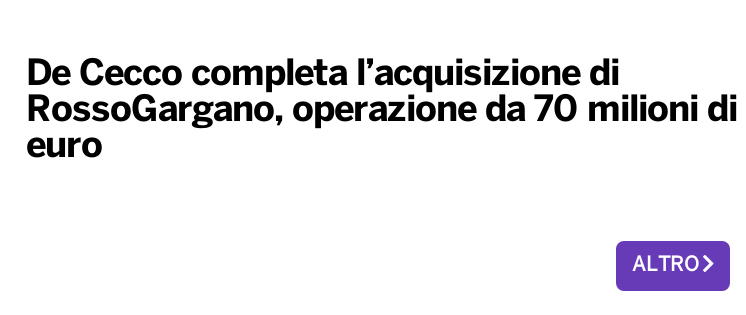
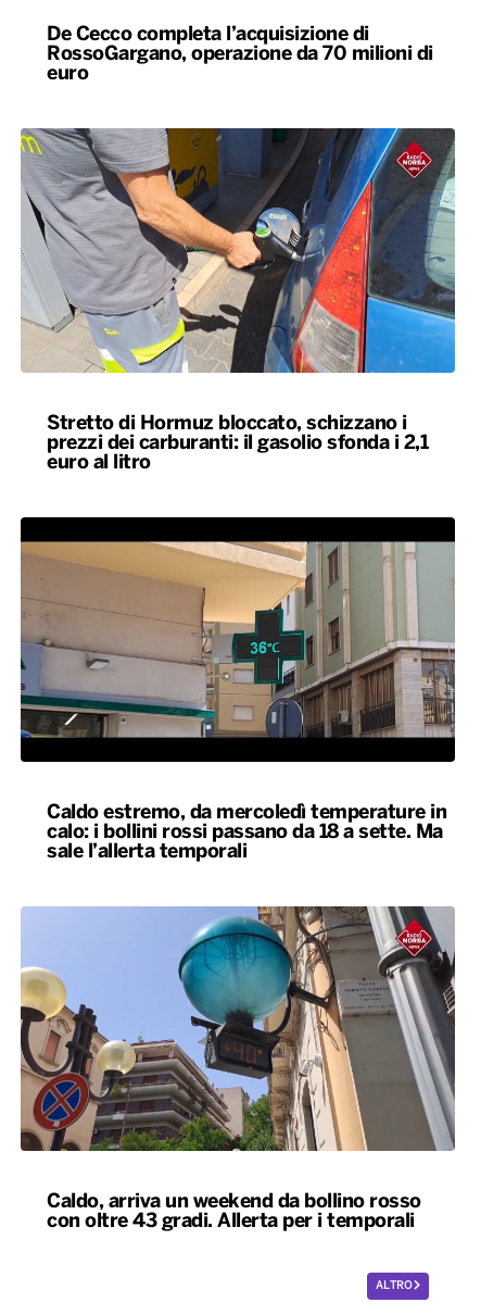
none -> [20,127,456,473] [image] | Stretto di Hormuz bloccato, schizzano i | prezzi dei carburanti: il gasolio sfonda i 2,1 | euro al litro
none -> [20,516,456,862] [image] | Caldo estremo, da mercoledì temperature in | calo: i bollini rossi passano da 18 a sette. Ma | sale l’allerta temporali
none -> [20,905,456,1231] [image] | Caldo, arriva un weekend da bollino rosso | con oltre 43 gradi. Allerta per i temporali

